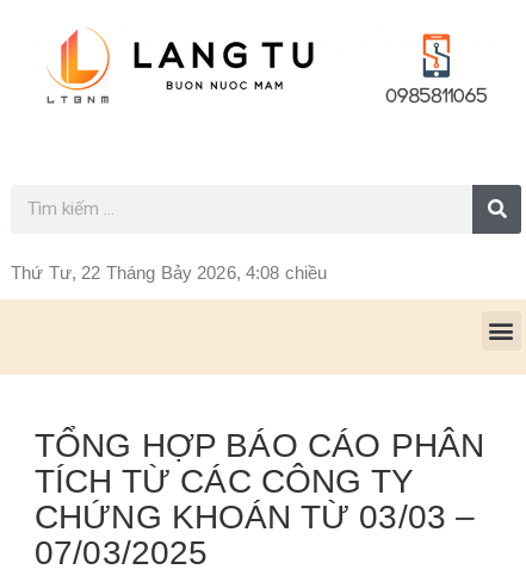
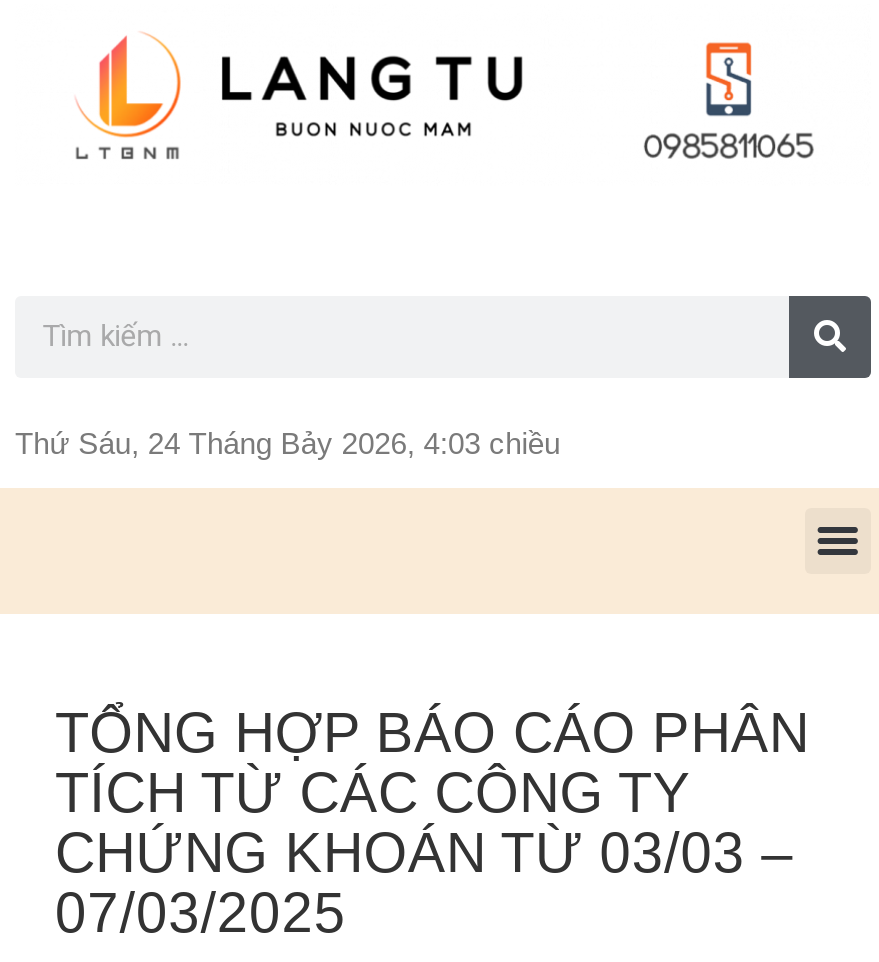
[11,262,328,282] Thứ Tư, 22 Tháng Bảy 2026, 4:08 chiều -> [15,426,560,460] Thứ Sáu, 24 Tháng Bảy 2026, 4:03 chiều

